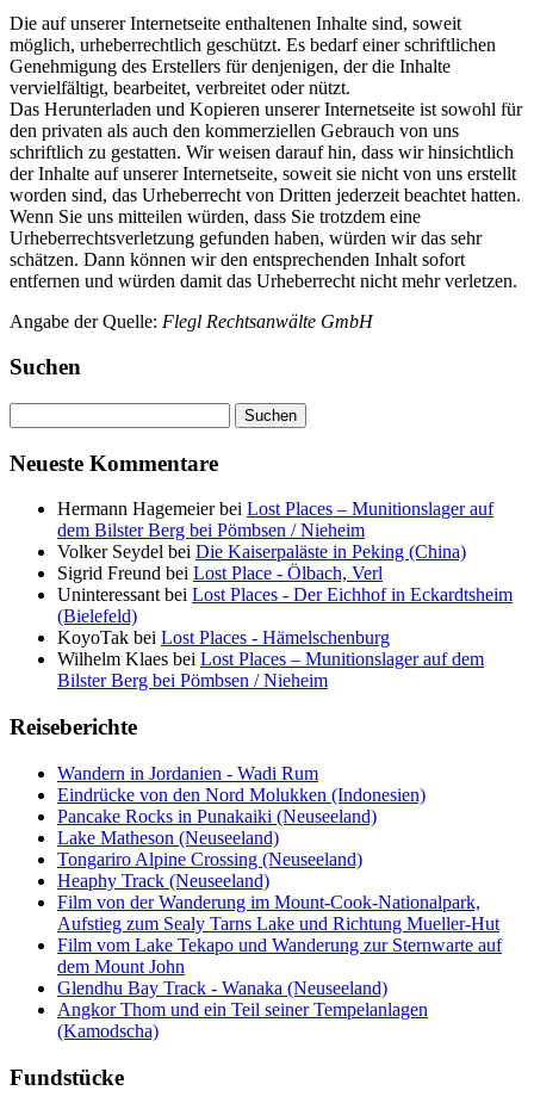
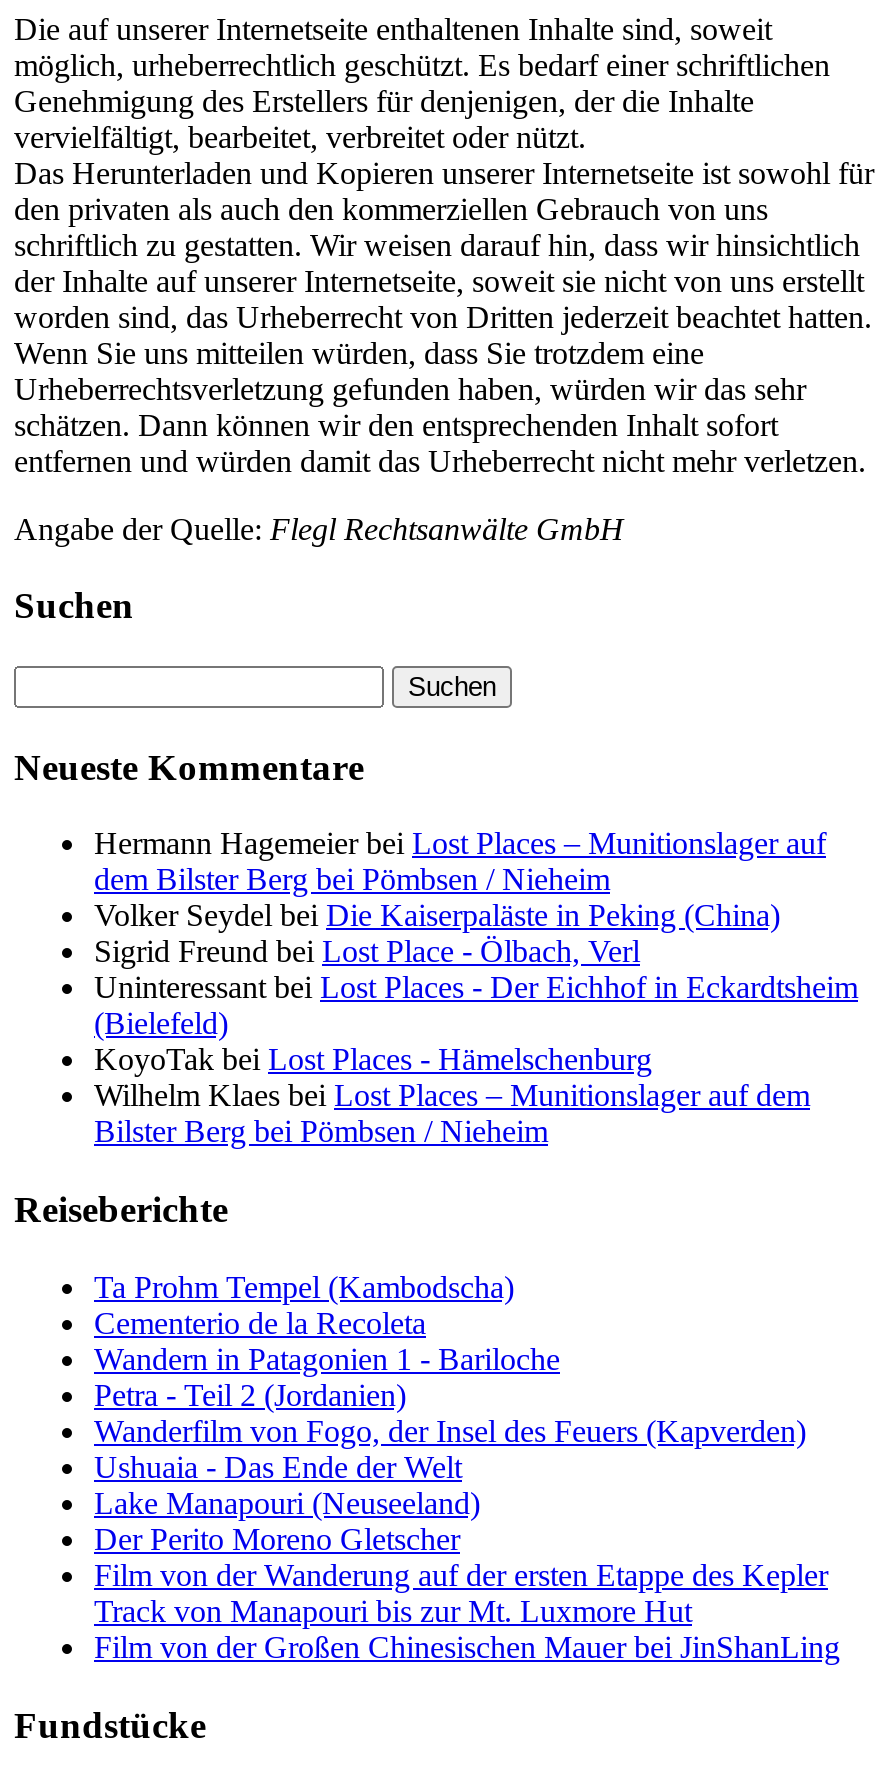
[57,763,502,1041] Wandern in Jordanien - Wadi Rum | Eindrücke von den Nord Molukken (Indonesien) | Pancake Rocks in Punakaiki (Neuseeland) | Lake Matheson (Neuseeland) | Tongariro Alpine Crossing (Neuseeland) | Heaphy Track (Neuseeland) | Film von der Wanderung im Mount-Cook-Nationalpark, | Aufstieg zum Sealy Tarns Lake und Richtung Mueller-Hut | Film vom Lake Tekapo und Wanderung zur Sternwarte auf | dem Mount John | Glendhu Bay Track - Wanaka (Neuseeland) | Angkor Thom und ein Teil seiner Tempelanlagen | (Kamodscha) -> [94,1270,840,1664] Ta Prohm Tempel (Kambodscha) | Cementerio de la Recoleta | Wandern in Patagonien 1 - Bariloche | Petra - Teil 2 (Jordanien) | Wanderfilm von Fogo, der Insel des Feuers (Kapverden) | Ushuaia - Das Ende der Welt | Lake Manapouri (Neuseeland) | Der Perito Moreno Gletscher | Film von der Wanderung auf der ersten Etappe des Kepler | Track von Manapouri bis zur Mt. Luxmore Hut | Film von der Großen Chinesischen Mauer bei JinShanLing

